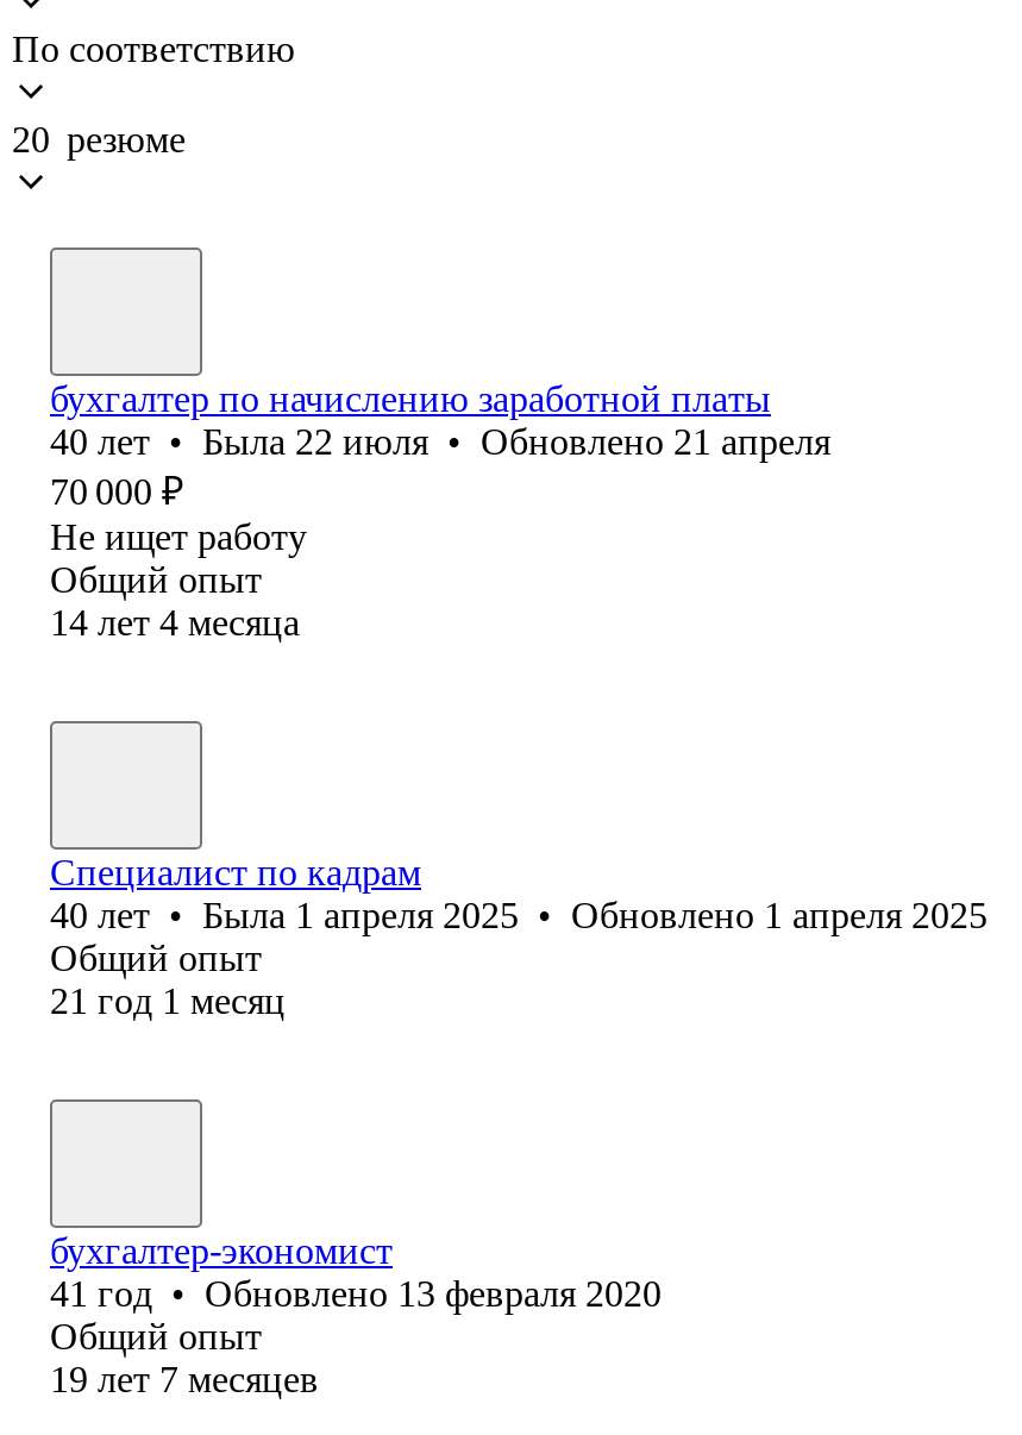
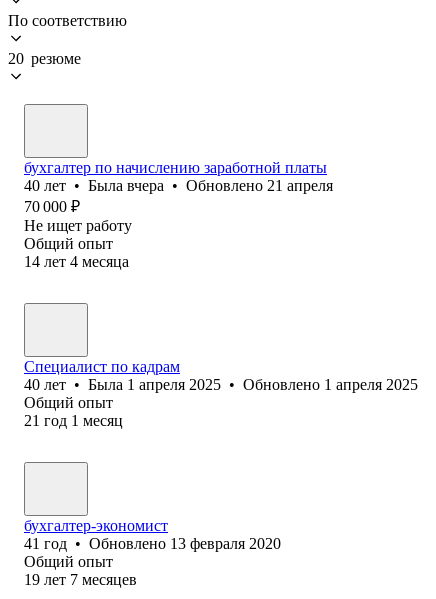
[50,421,830,461] 40 лет • Была 22 июля • Обновлено 21 апреля -> [24,177,333,194] 40 лет • Была вчера • Обновлено 21 апреля

